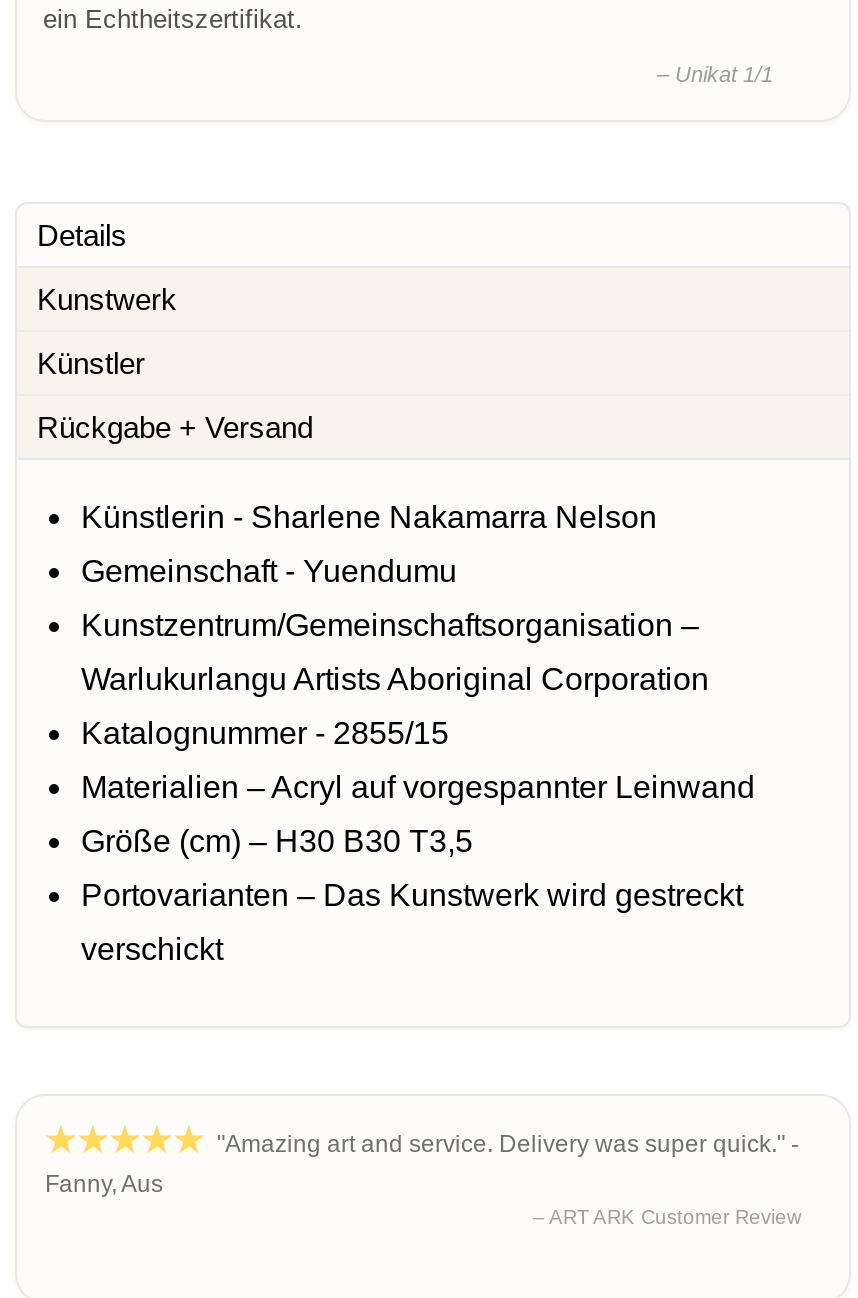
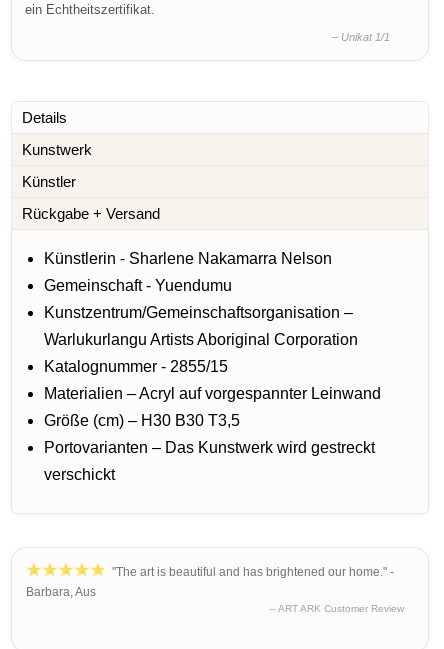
[45,1130,799,1198] "Amazing art and service. Delivery was super quick." - | Fanny, Aus -> [26,565,394,599] "The art is beautiful and has brightened our home." - | Barbara, Aus

